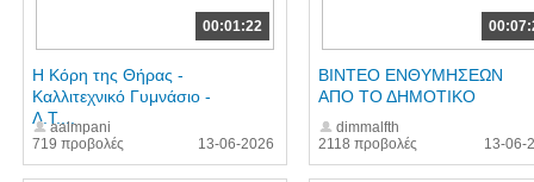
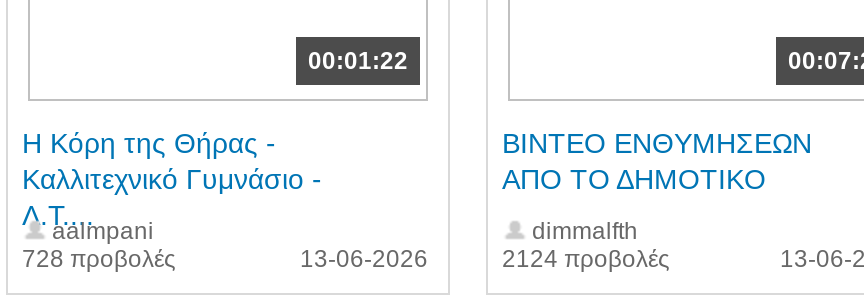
[32,136,124,152] 719 προβολές -> [22,245,176,273] 728 προβολές
[318,136,417,152] 2118 προβολές -> [502,245,670,273] 2124 προβολές

